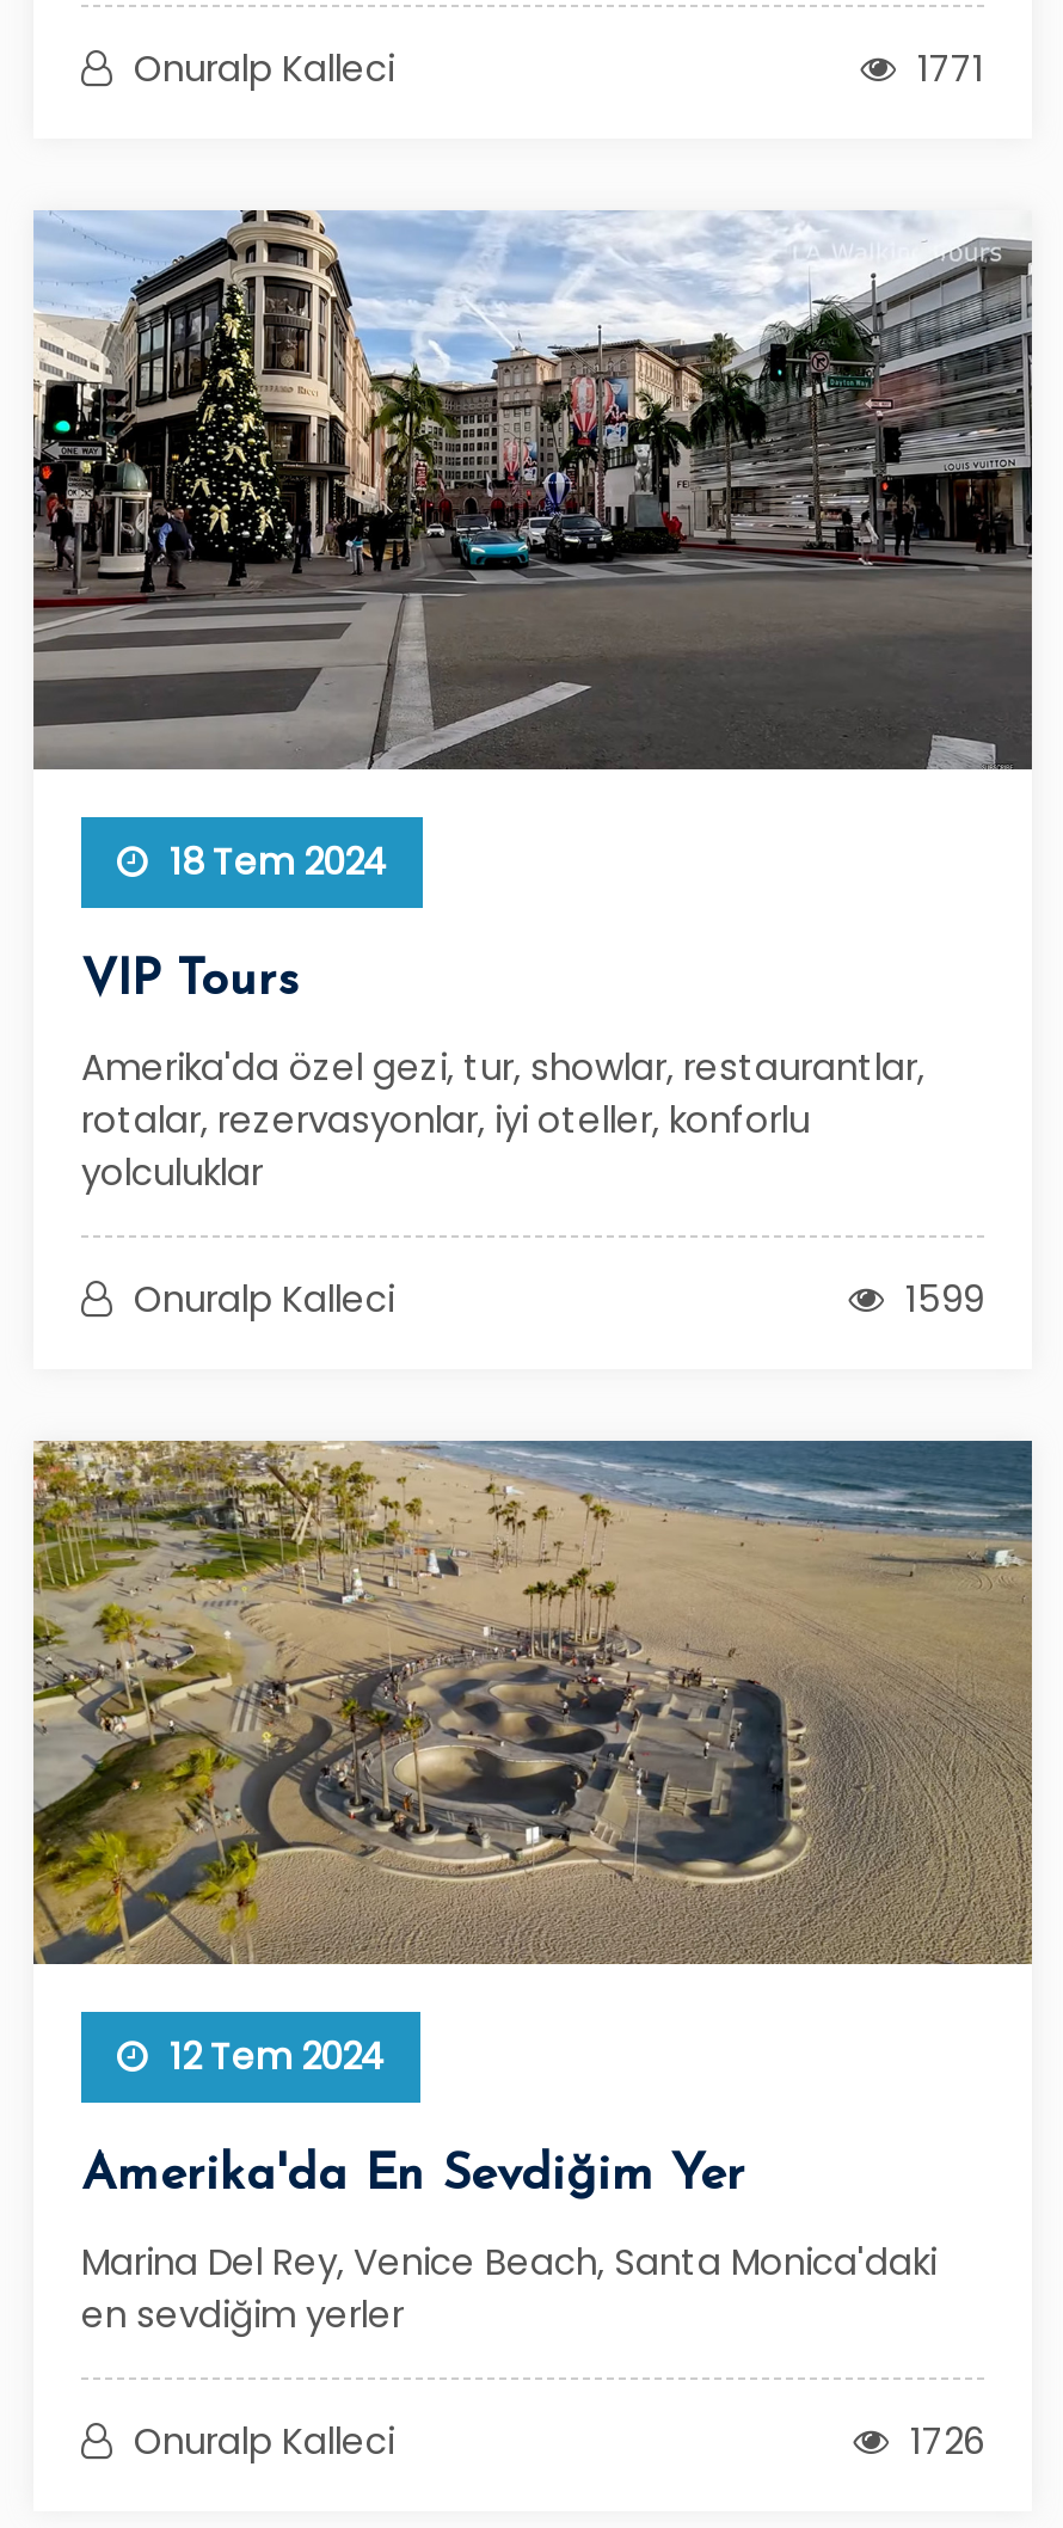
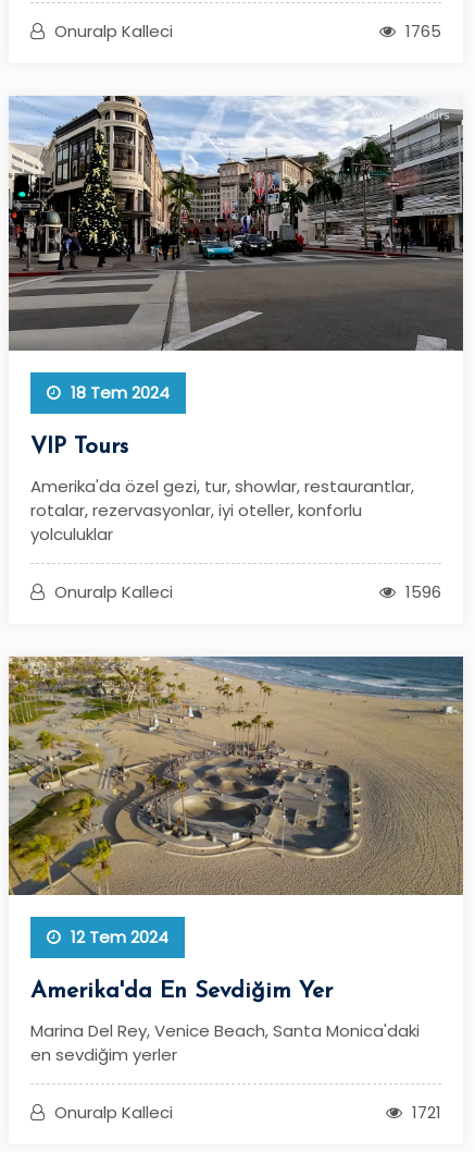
[908,44,984,94] 1771 -> [401,20,441,43] 1765
[896,1274,984,1324] 1599 -> [401,580,441,603] 1596
[901,2415,984,2465] 1726 -> [408,1101,441,1123] 1721

